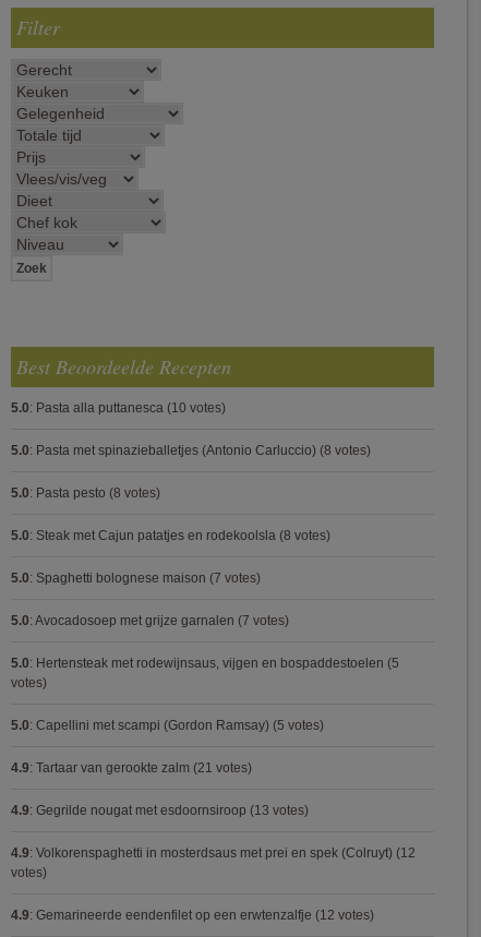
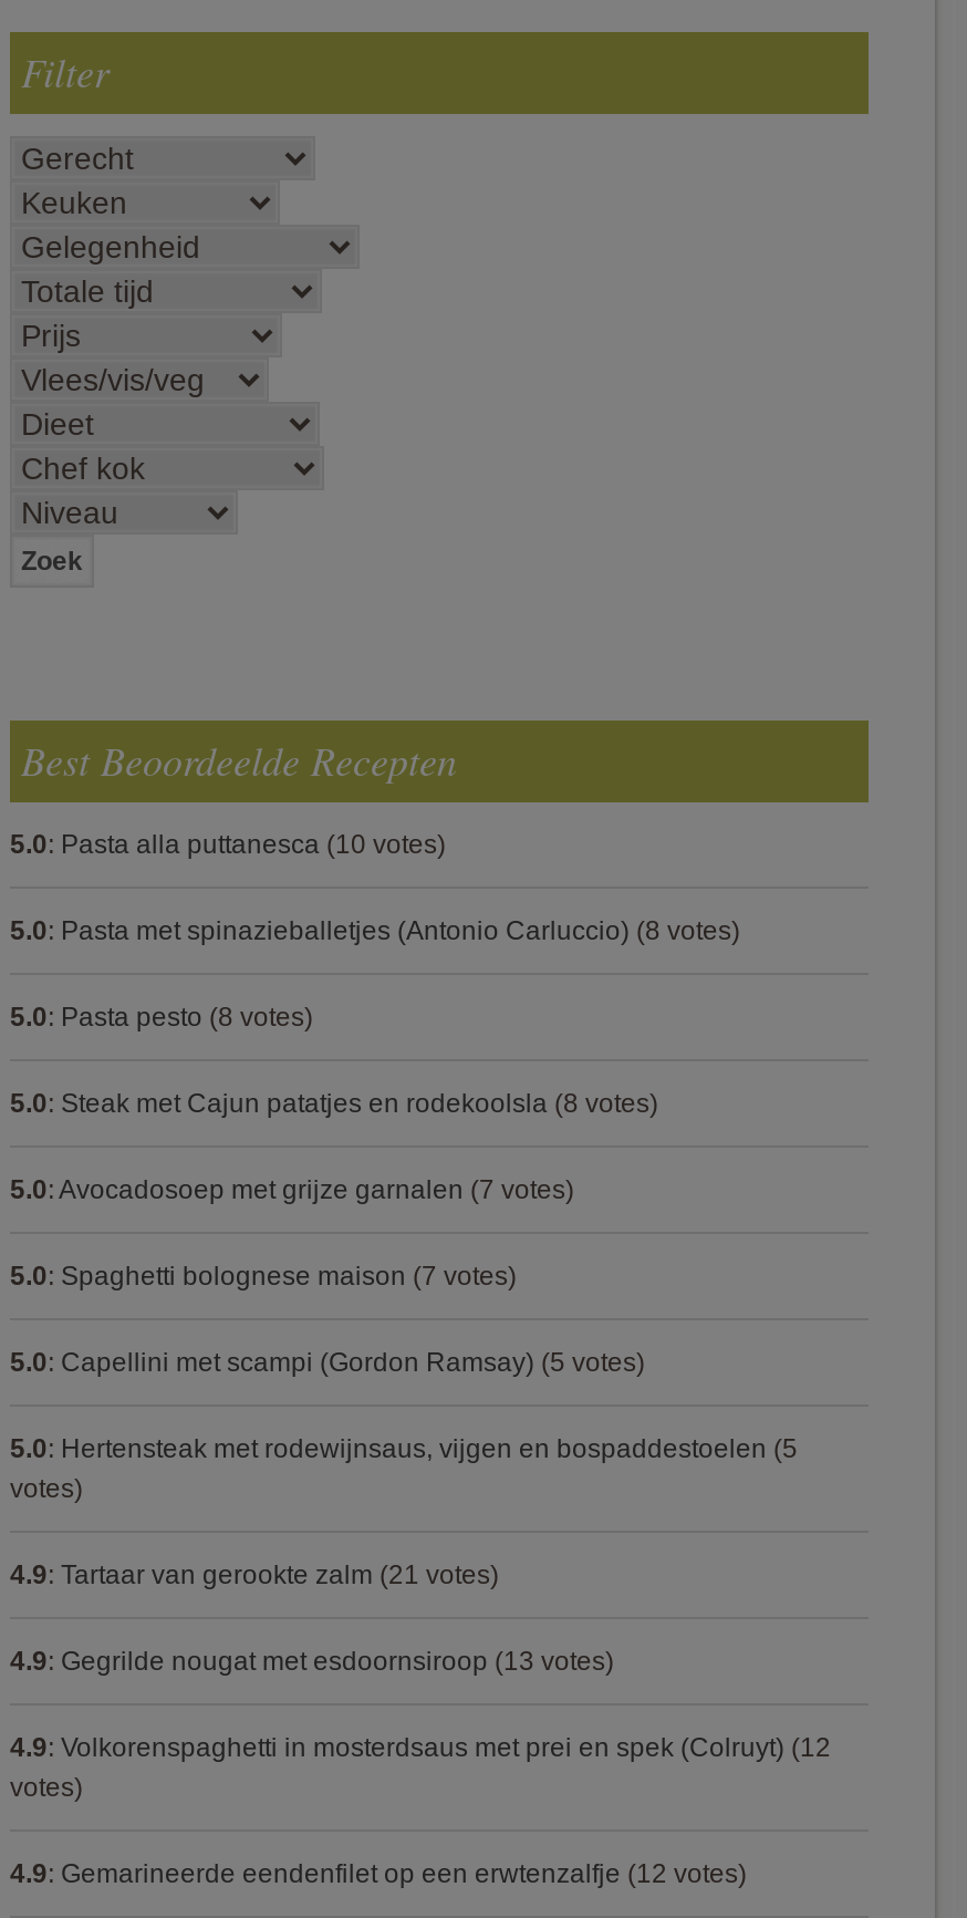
moved [11,570,261,586] -> [10,1261,517,1292]: 5.0: Spaghetti bolognese maison (7 votes)
moved [11,613,289,628] -> [10,1174,574,1205]: 5.0: Avocadosoep met grijze garnalen (7 votes)
moved [11,656,399,690] -> [10,1433,798,1504]: 5.0: Hertensteak met rodewijnsaus, vijgen en bospaddestoelen (5 | votes)
moved [11,718,324,733] -> [10,1347,645,1378]: 5.0: Capellini met scampi (Gordon Ramsay) (5 votes)

